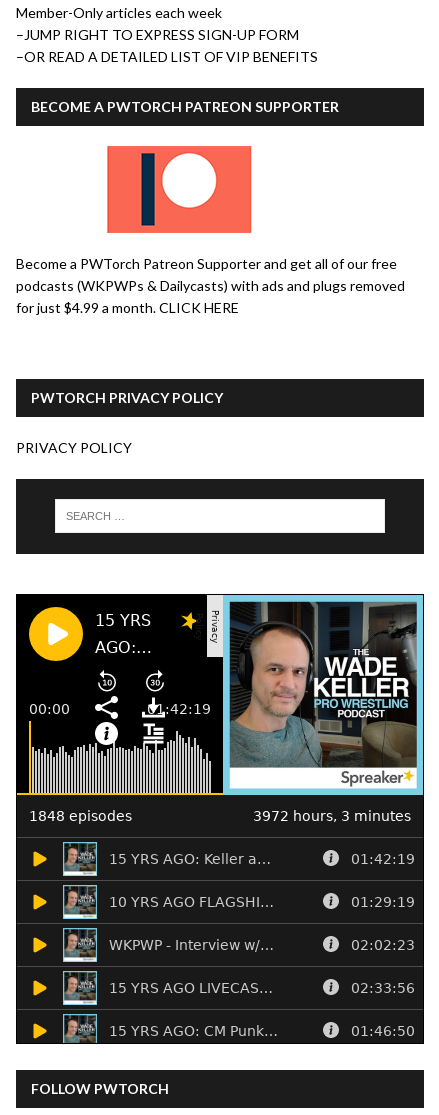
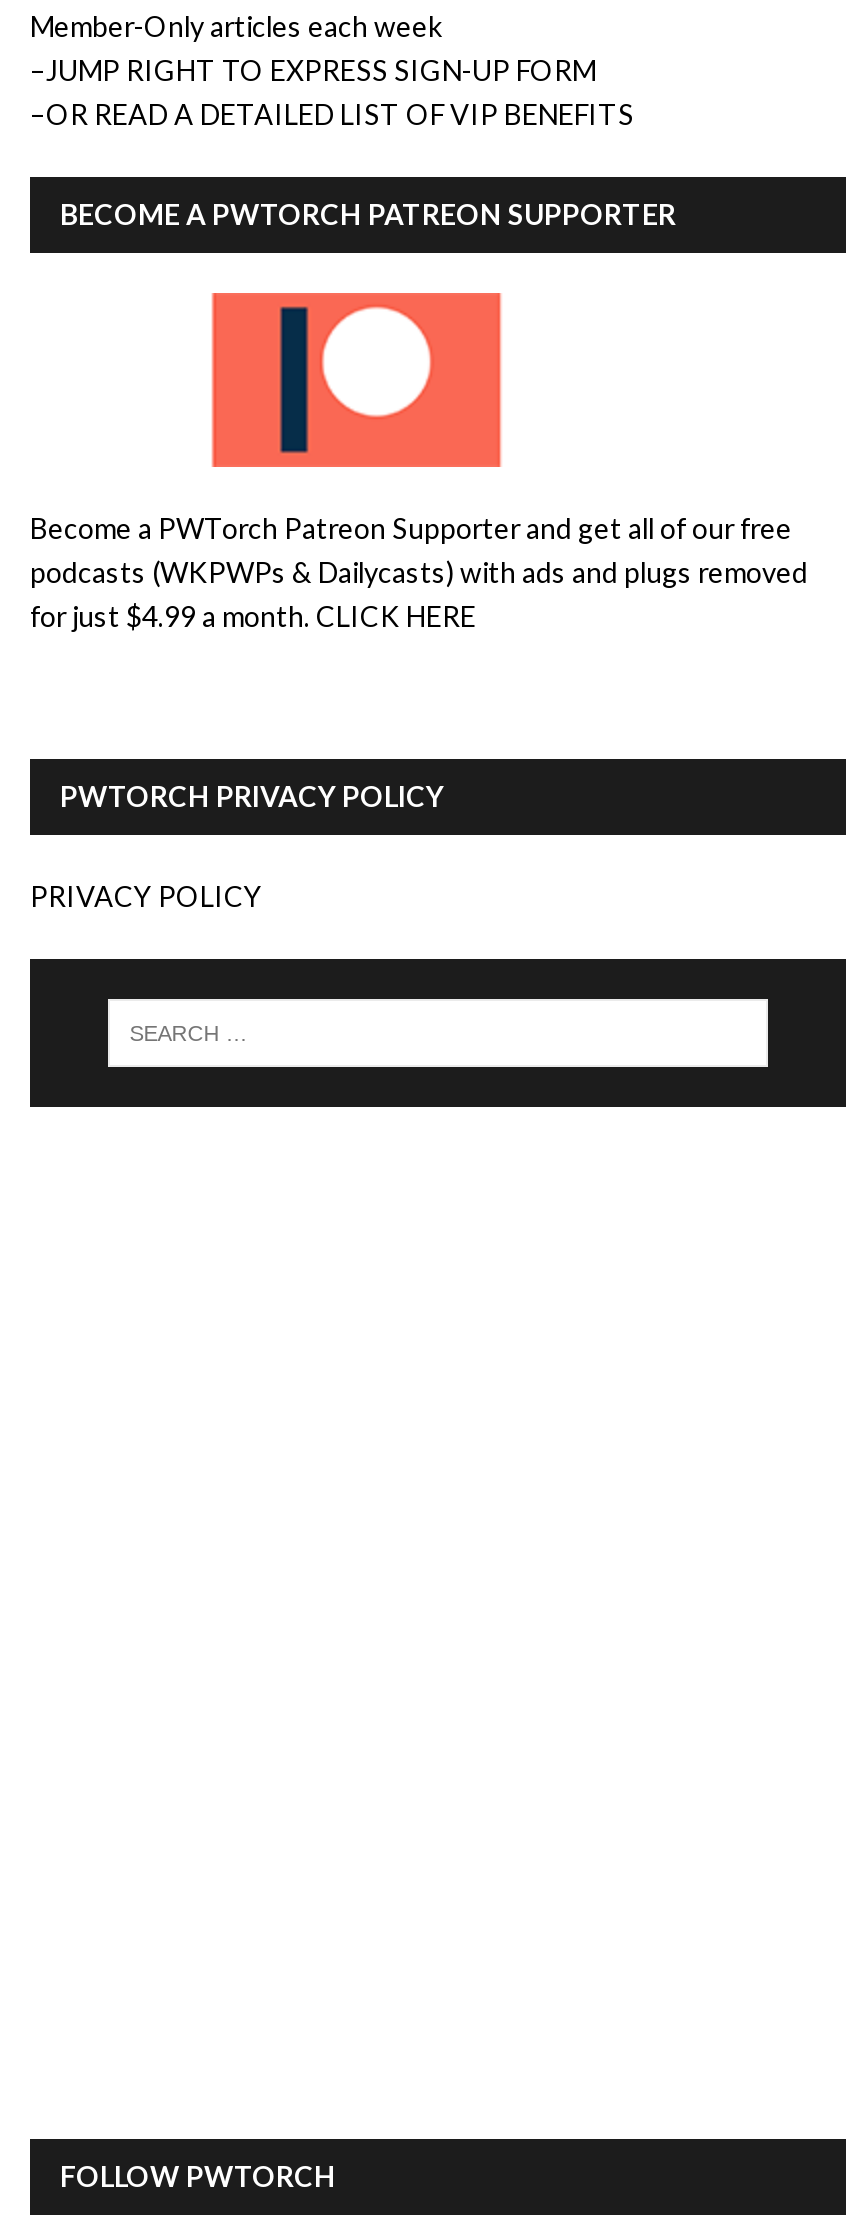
[15,593,425,1045] [image] -> none

